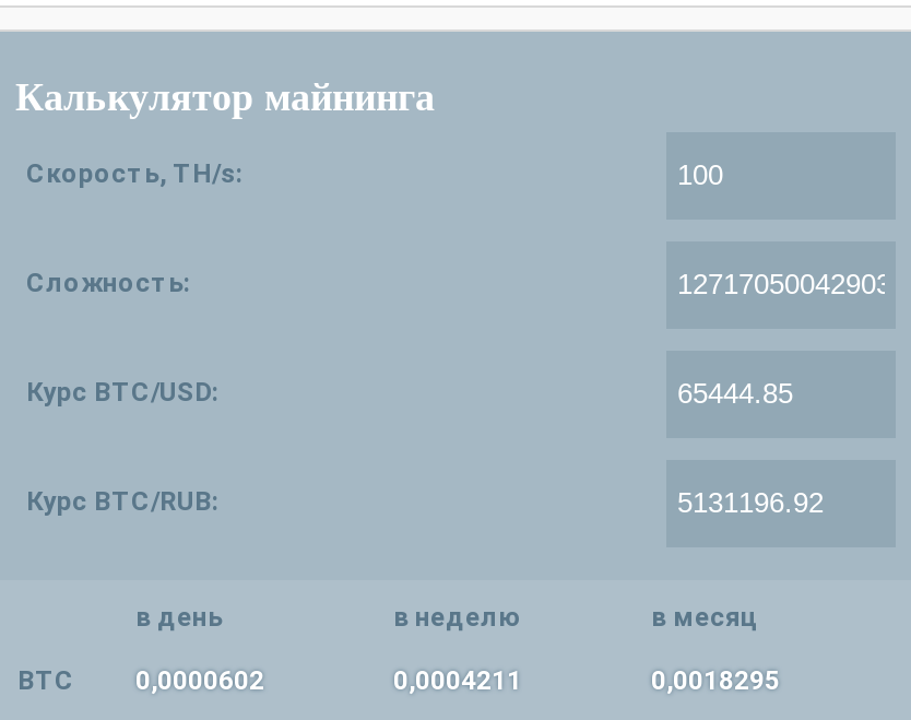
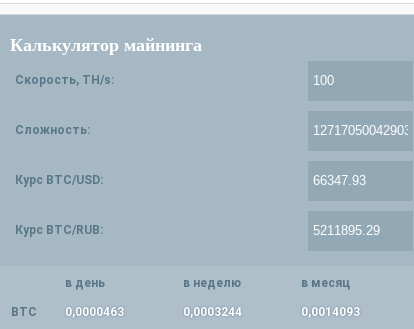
[17,666,264,697] BTC 0,0000602 -> [11,305,124,319] BTC 0,0000463
[393,666,522,697] 0,0004211 -> [183,305,242,319] 0,0003244
[651,666,780,697] 0,0018295 -> [301,305,360,319] 0,0014093

